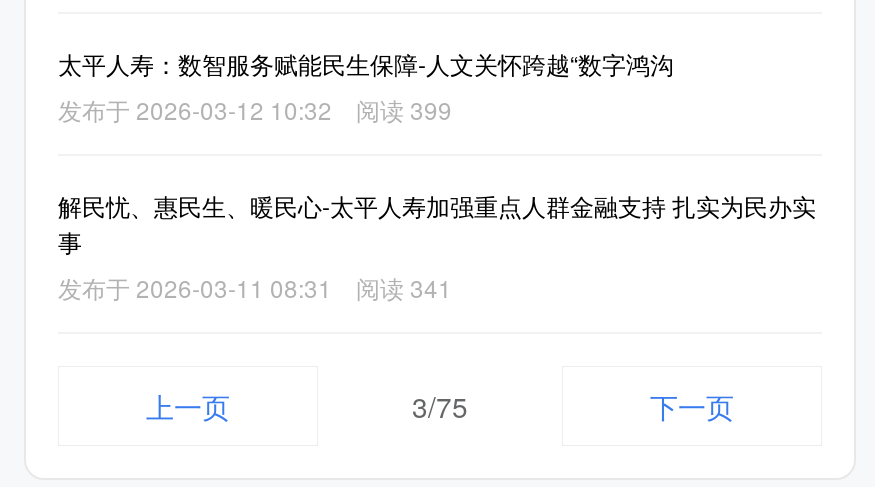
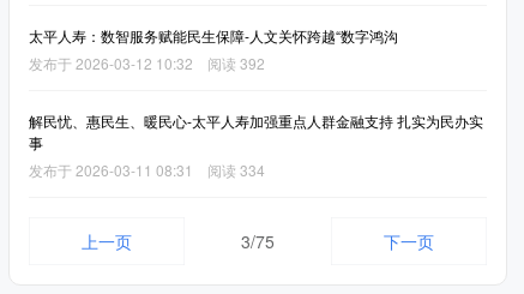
[58,92,452,126] 发布于 2026-03-12 10:32 阅读 399 -> [29,53,265,73] 发布于 2026-03-12 10:32 阅读 392
[58,270,452,304] 发布于 2026-03-11 08:31 阅读 341 -> [29,160,265,180] 发布于 2026-03-11 08:31 阅读 334

